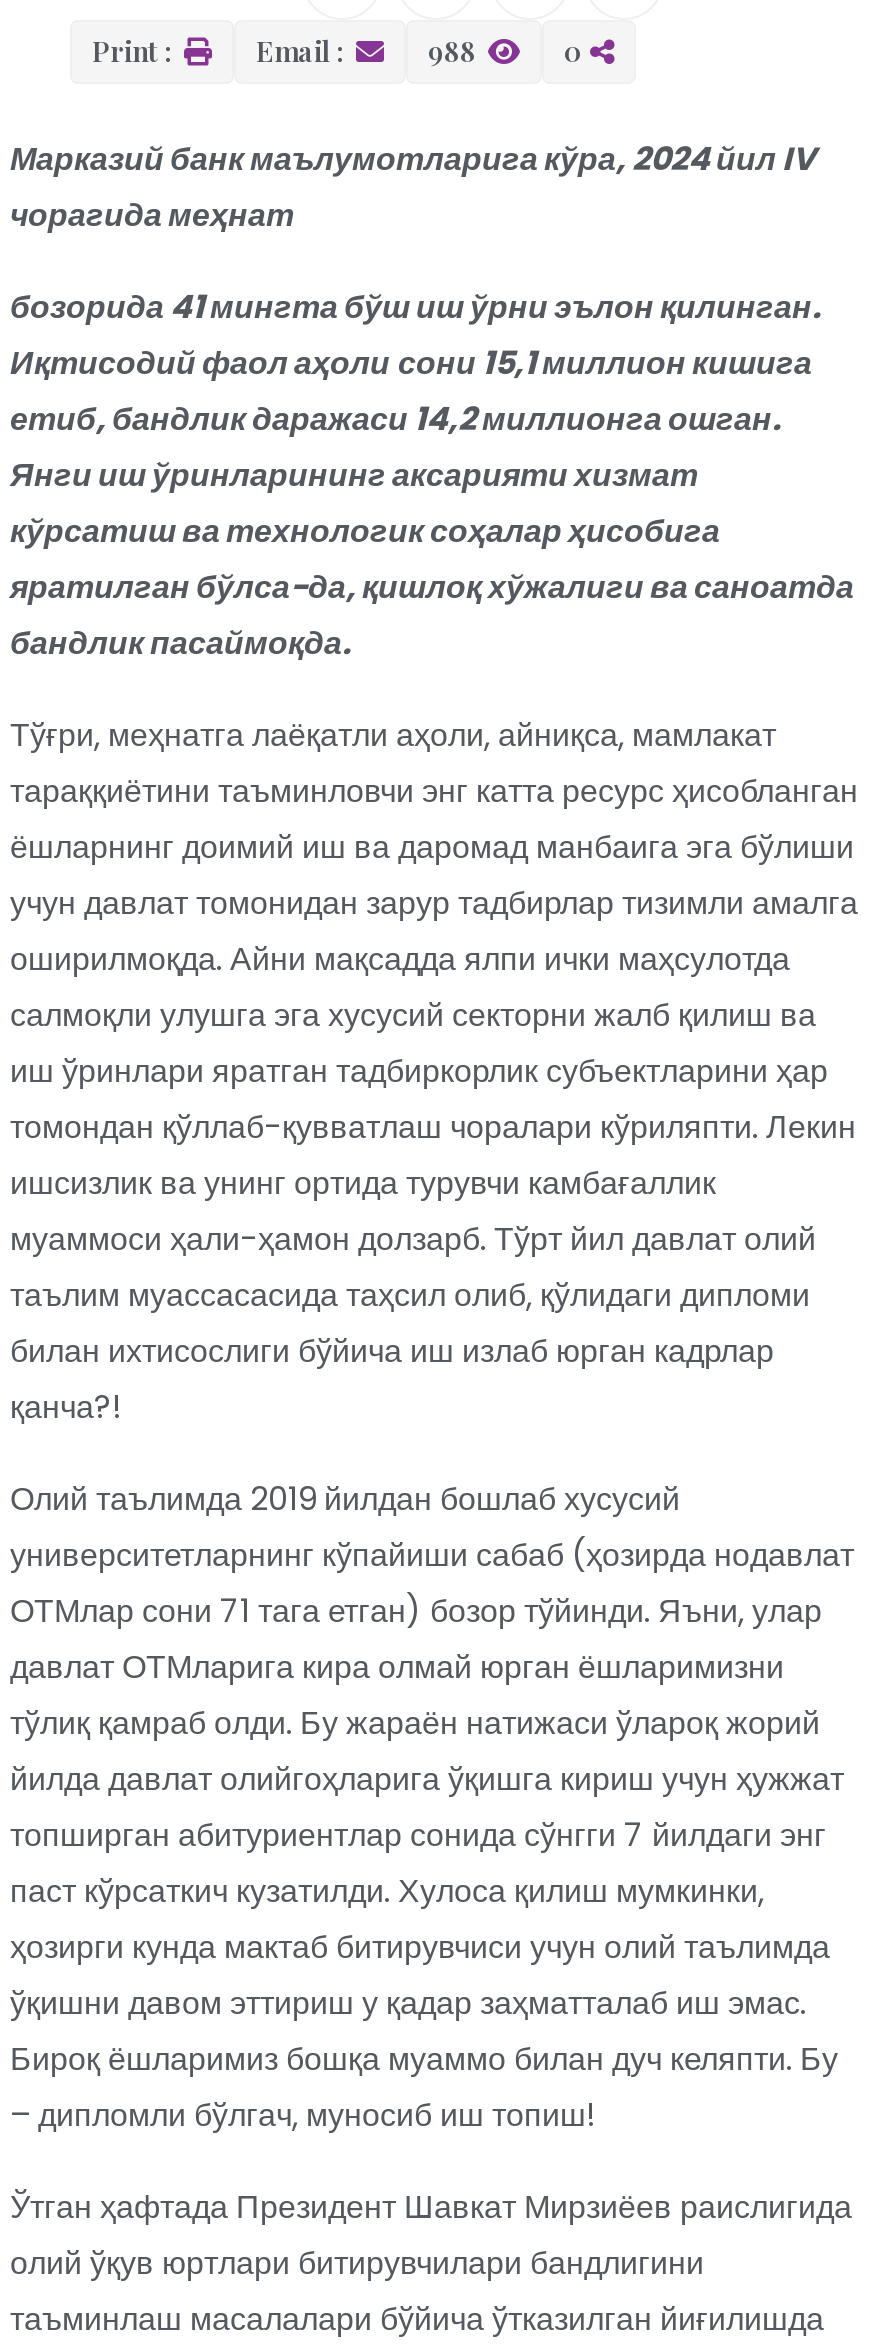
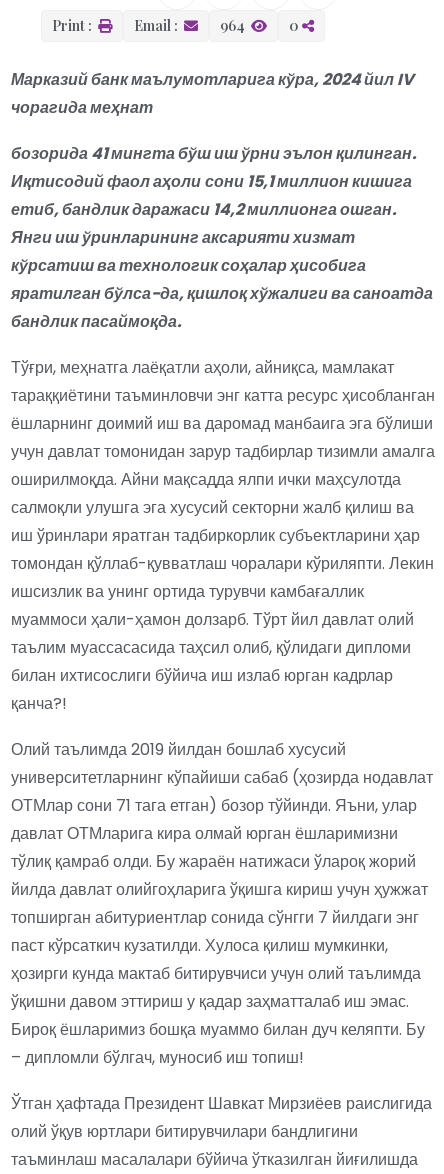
[428,33,482,71] 988 -> [220,16,248,35] 964

